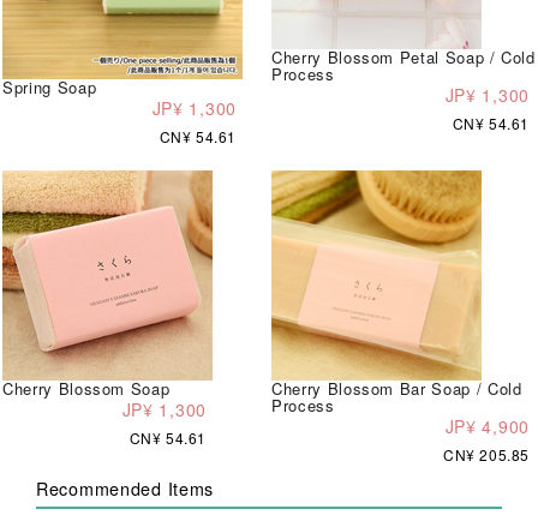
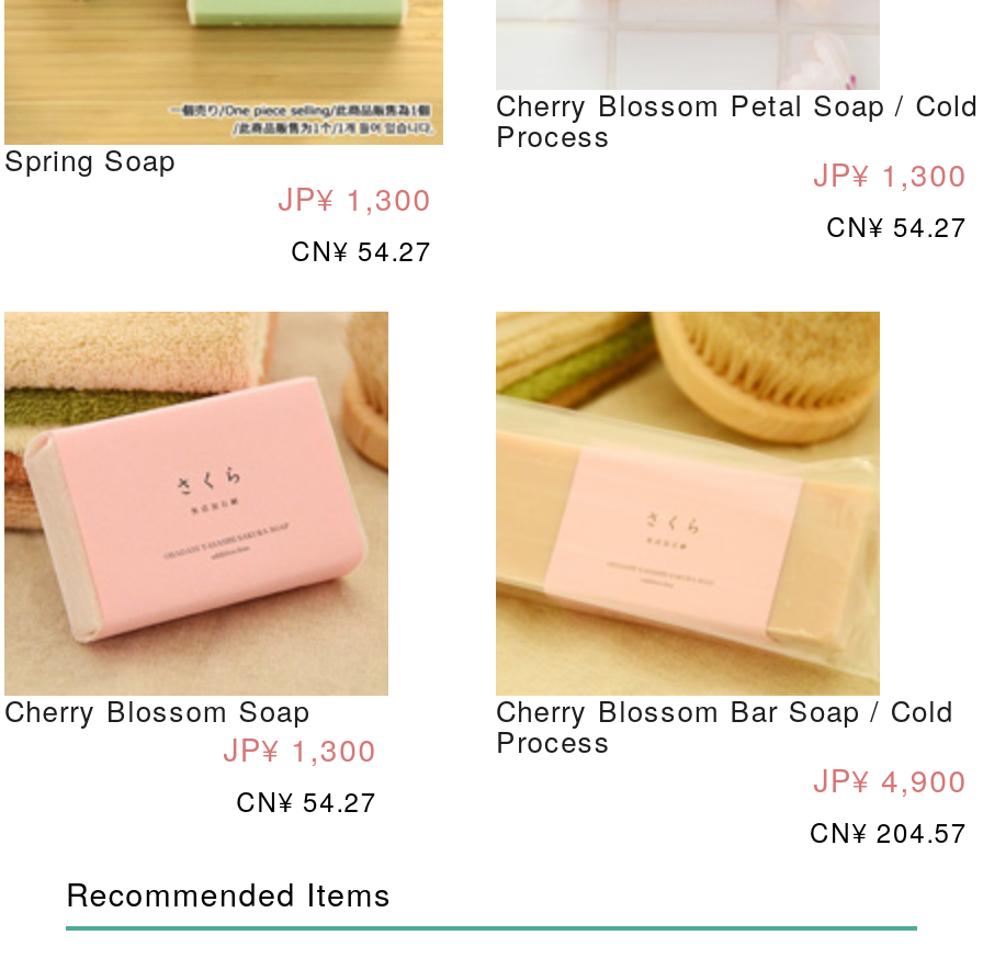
[452,112,530,133] CN¥ 54.61 -> [826,206,968,243] CN¥ 54.27
[159,126,237,146] CN¥ 54.61 -> [291,230,432,267] CN¥ 54.27
[129,427,207,447] CN¥ 54.61 -> [236,781,377,818] CN¥ 54.27
[443,444,530,464] CN¥ 205.85 -> [810,811,968,849] CN¥ 204.57

